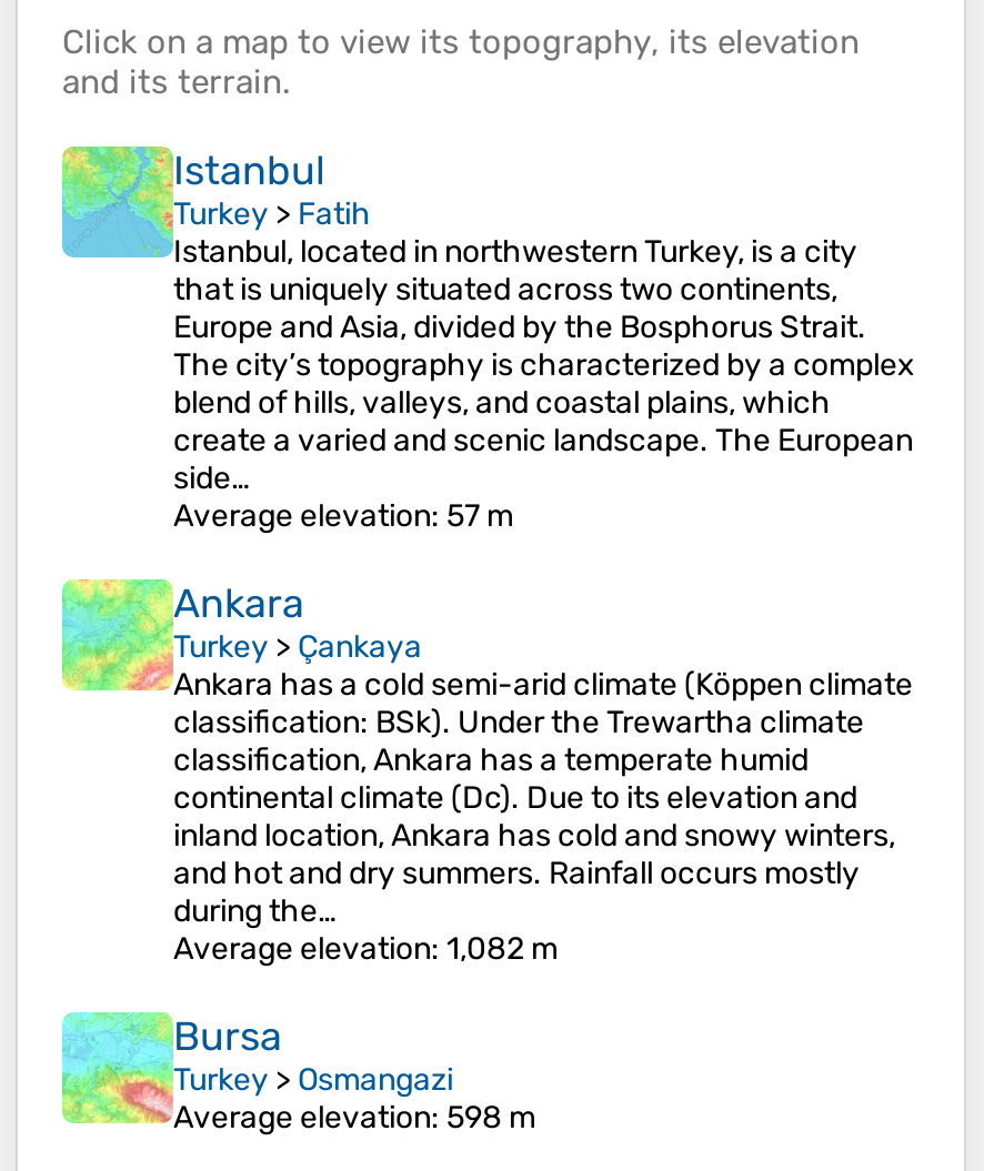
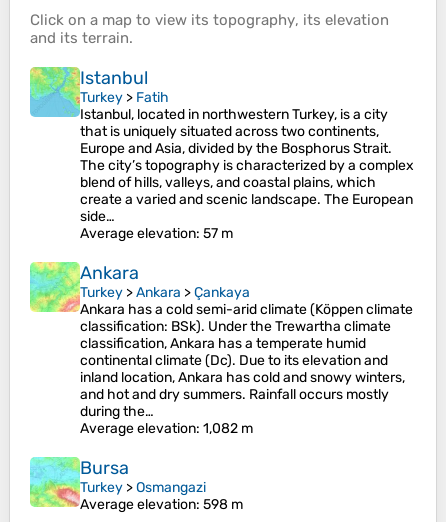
[173,628,422,666] Turkey > Çankaya -> [80,284,250,301] Turkey > Ankara > Çankaya

